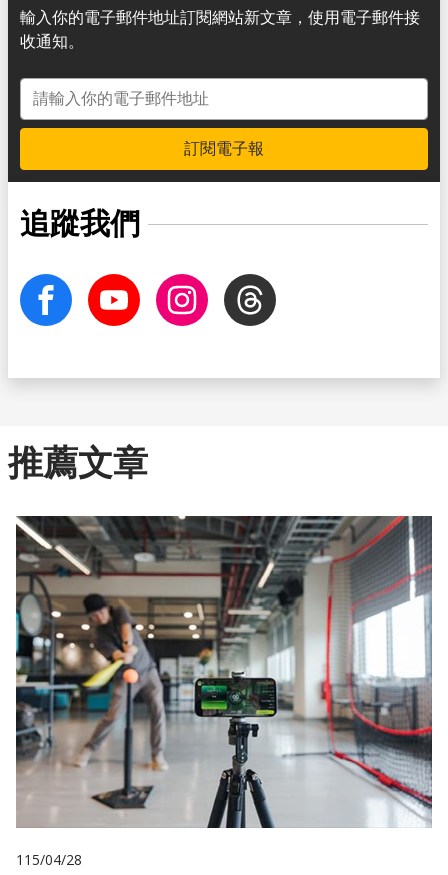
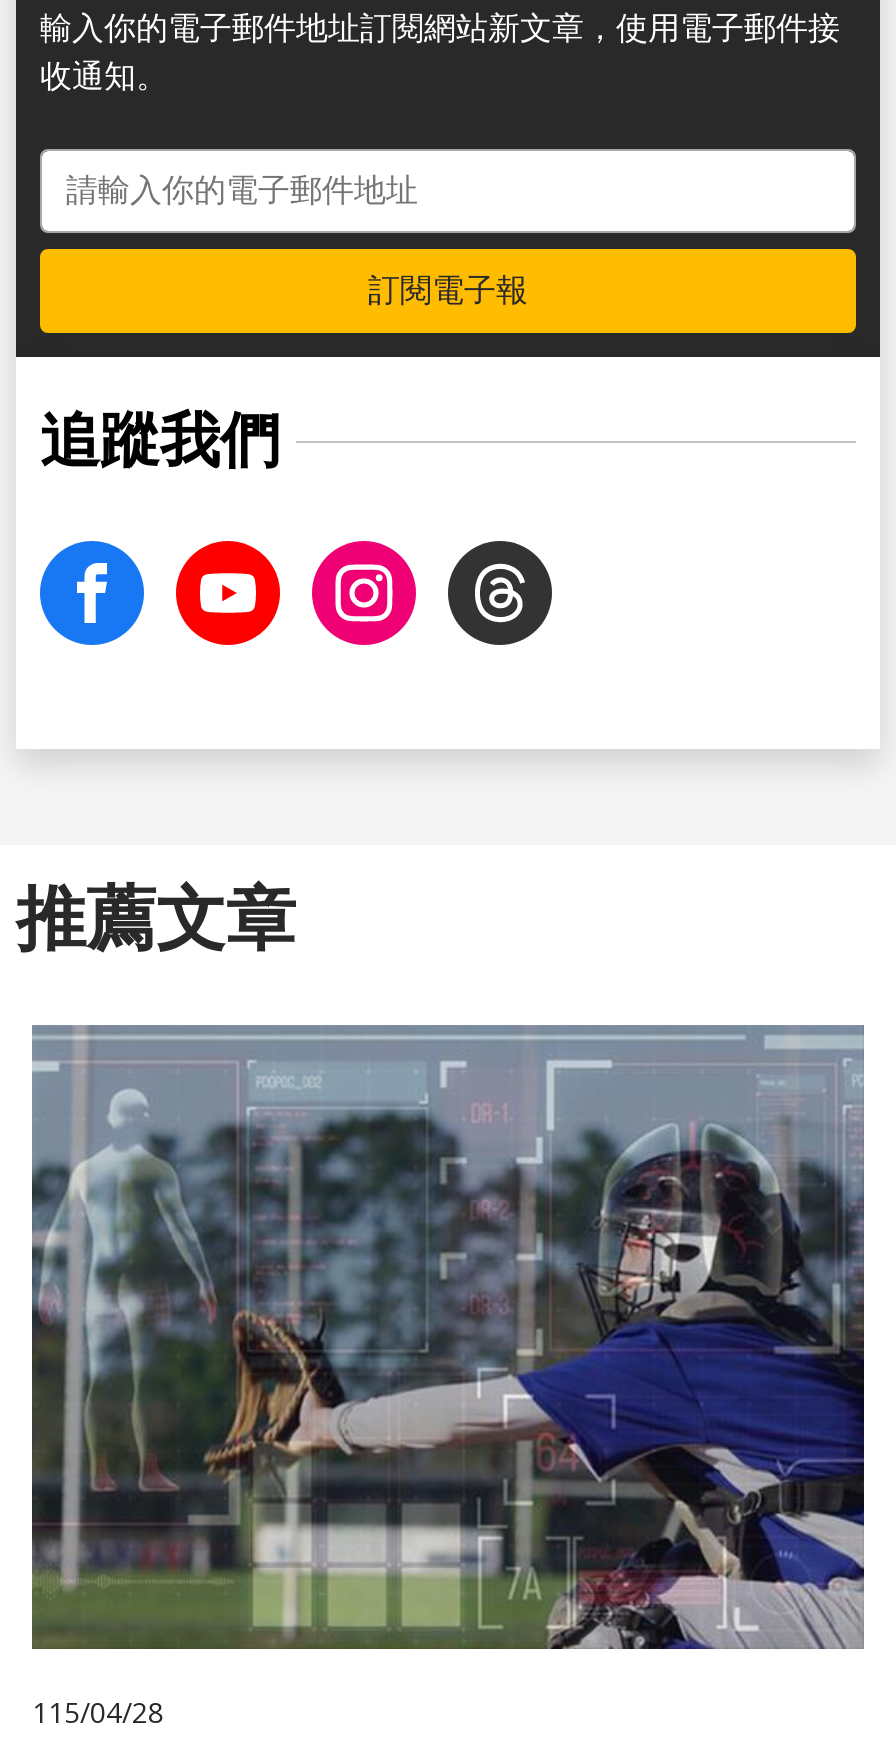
[15,515,433,829] [image] -> [30,1025,866,1651] [image]

